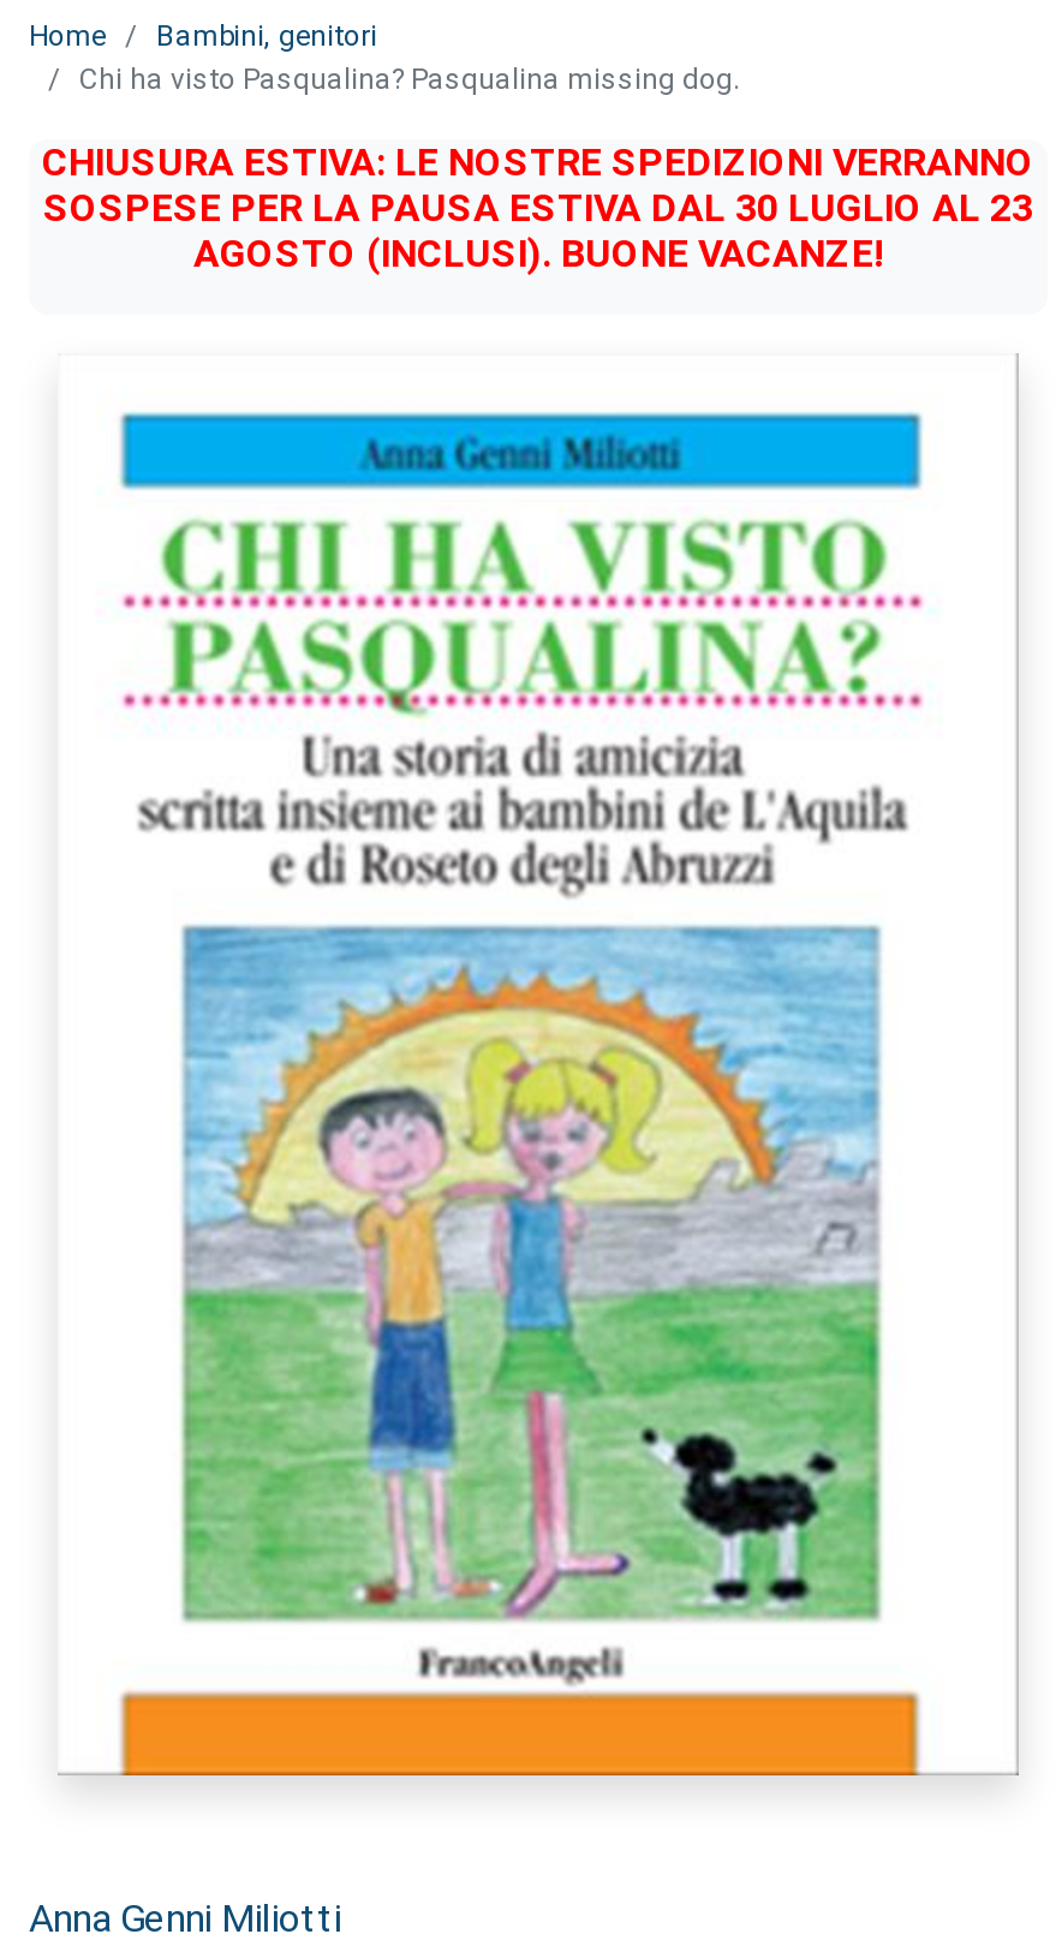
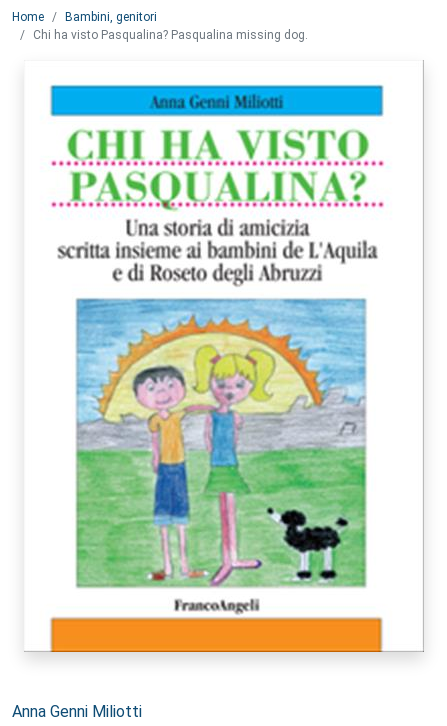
[42,139,1034,276] CHIUSURA ESTIVA: LE NOSTRE SPEDIZIONI VERRANNO | SOSPESE PER LA PAUSA ESTIVA DAL 30 LUGLIO AL 23 | AGOSTO (INCLUSI). BUONE VACANZE! -> none

